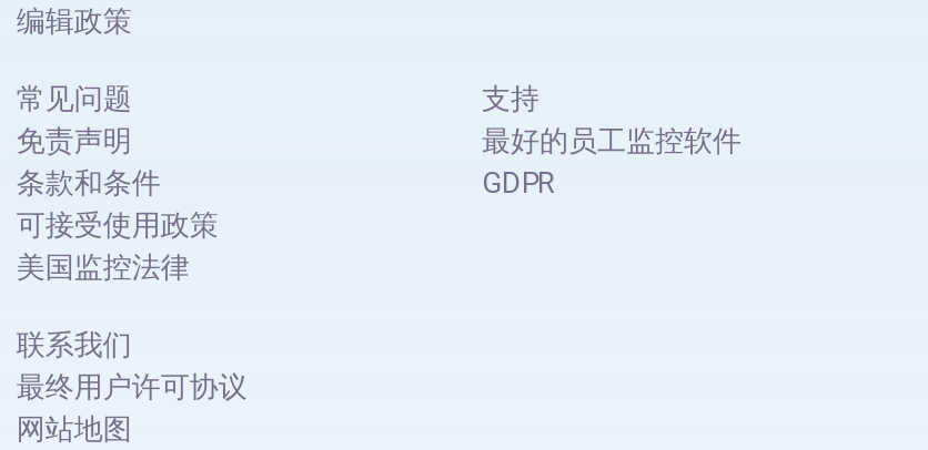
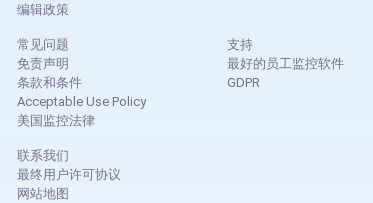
[16,208,218,242] 可接受使用政策 -> [17,94,146,109] Acceptable Use Policy

